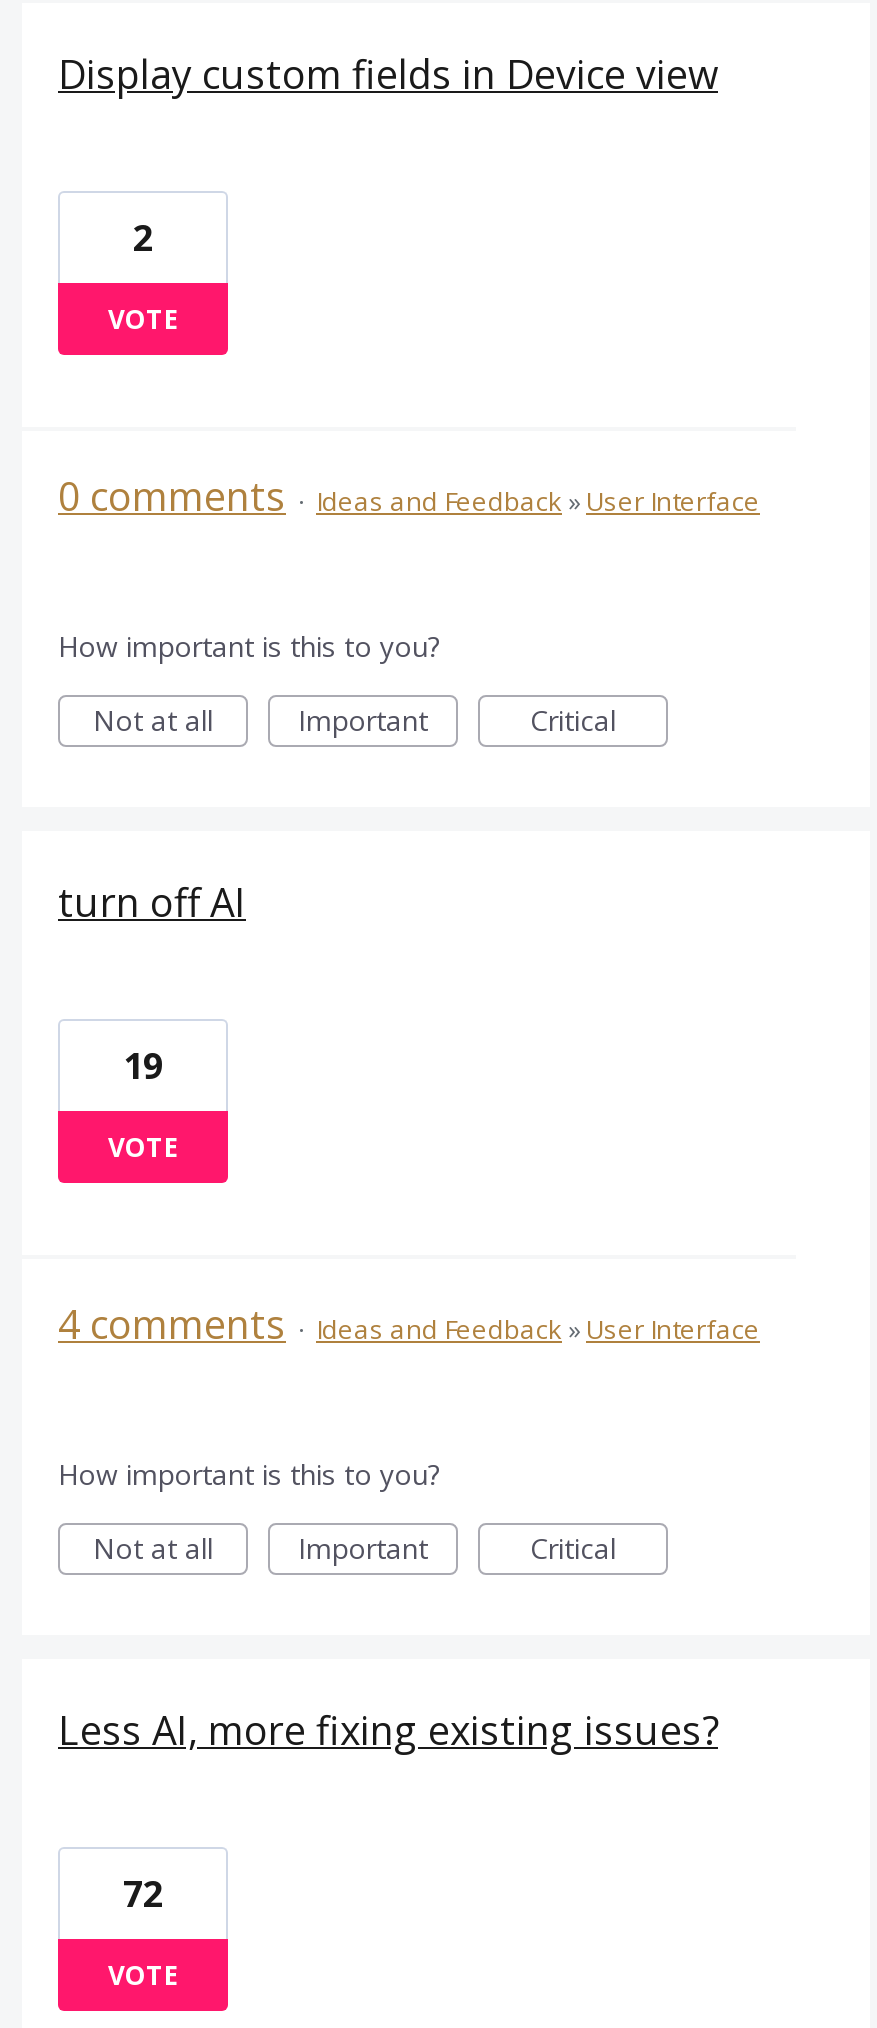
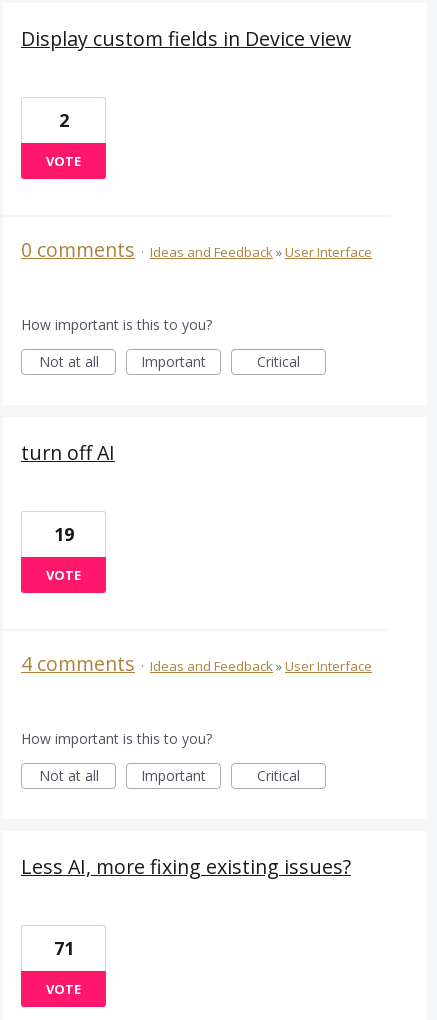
[123,1869,163,1917] 72 -> [53,936,73,960] 71

